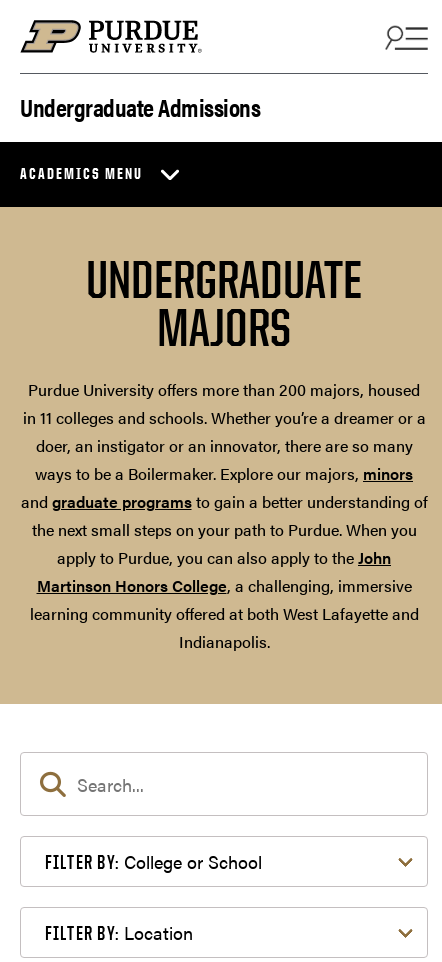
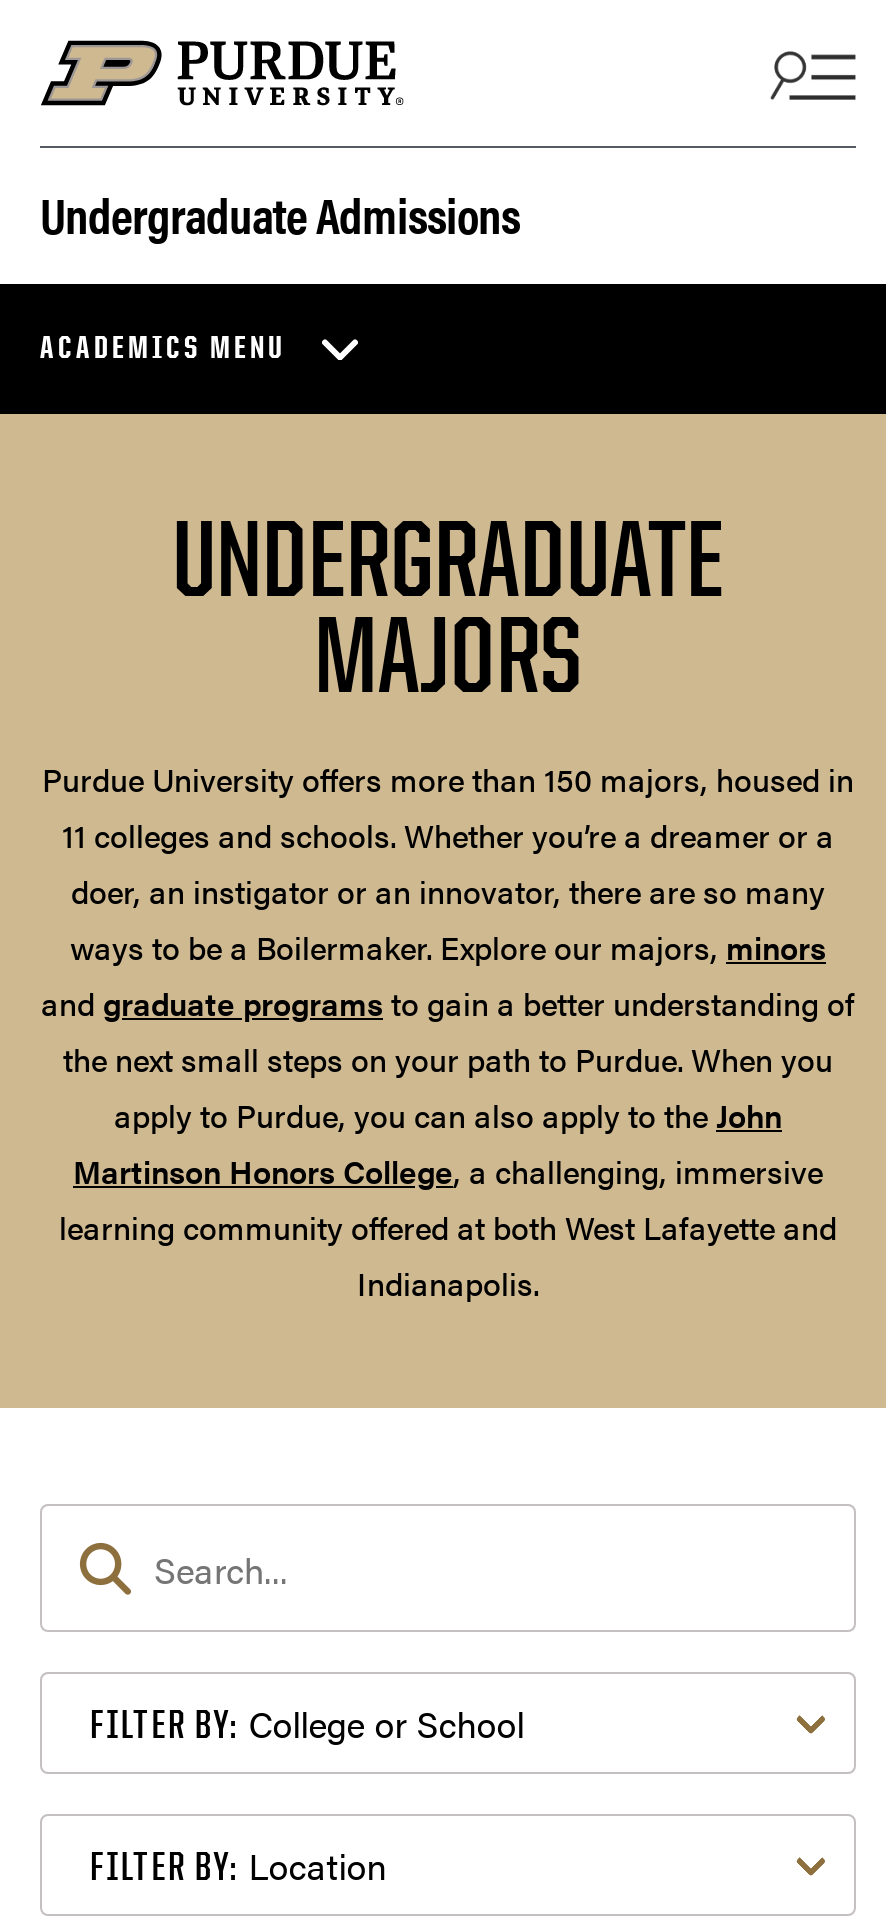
[22,378,425,429] Purdue University offers more than 200 majors, housed | in 11 colleges and schools. Whether you’re a dreamer or a -> [42,756,854,858] Purdue University offers more than 150 majors, housed in | 11 colleges and schools. Whether you’re a dreamer or a

